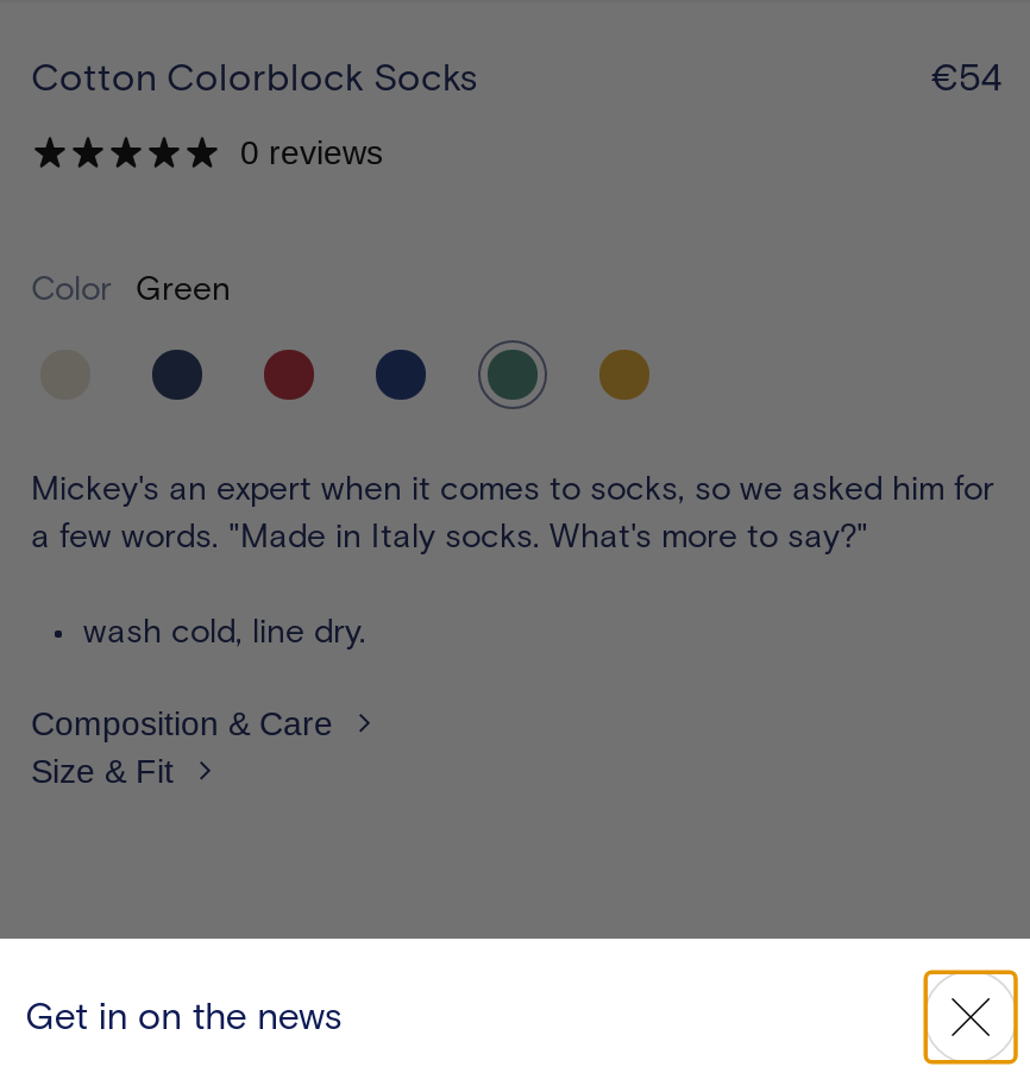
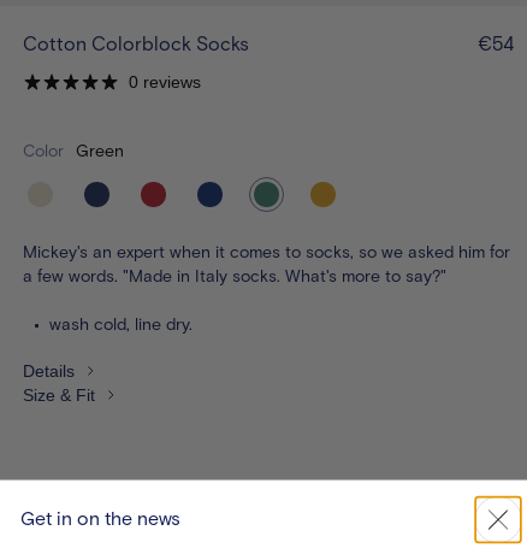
[31,705,333,743] Composition & Care -> [23,362,75,381] Details

